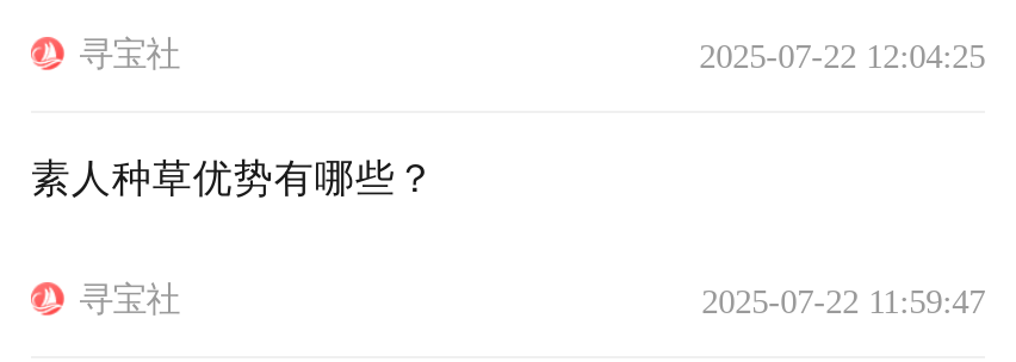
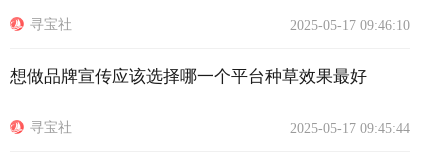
[699,37,985,75] 2025-07-22 12:04:25 -> [290,17,410,33] 2025-05-17 09:46:10
[31,157,436,202] 素人种草优势有哪些？ -> [10,67,367,86] 想做品牌宣传应该选择哪一个平台种草效果最好
[701,282,985,320] 2025-07-22 11:59:47 -> [290,120,410,136] 2025-05-17 09:45:44

